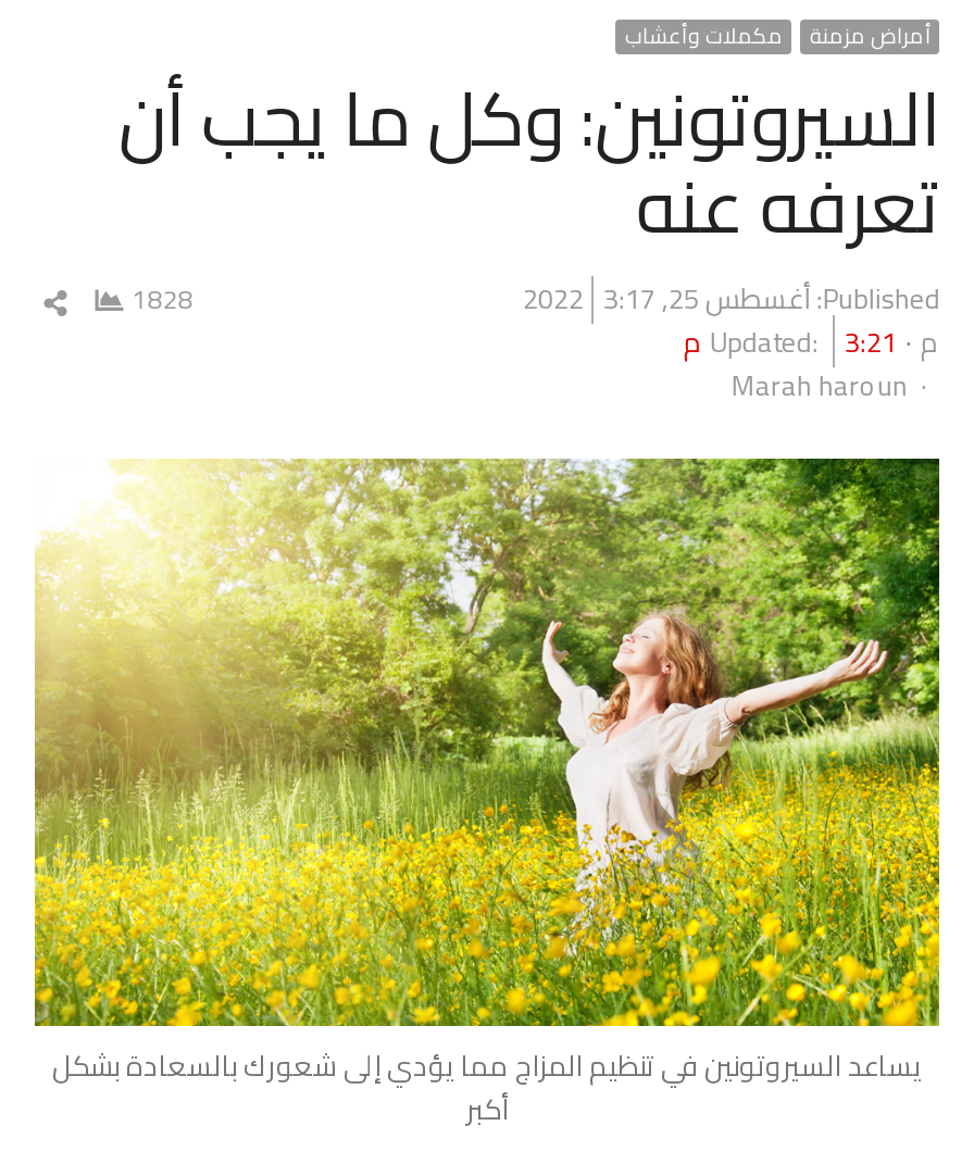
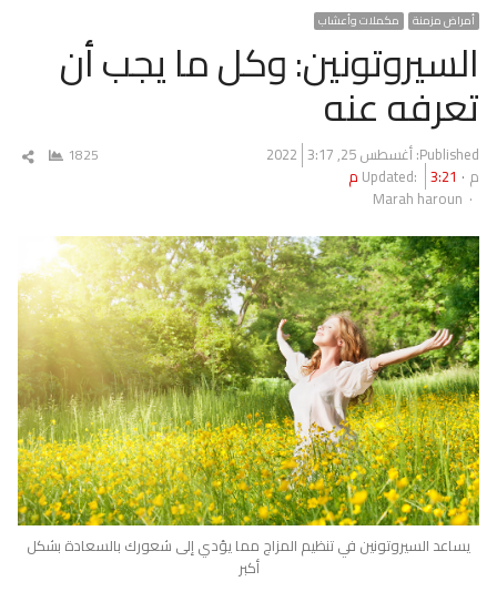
[132,274,193,324] 1828 -> [67,142,98,167] 1825

